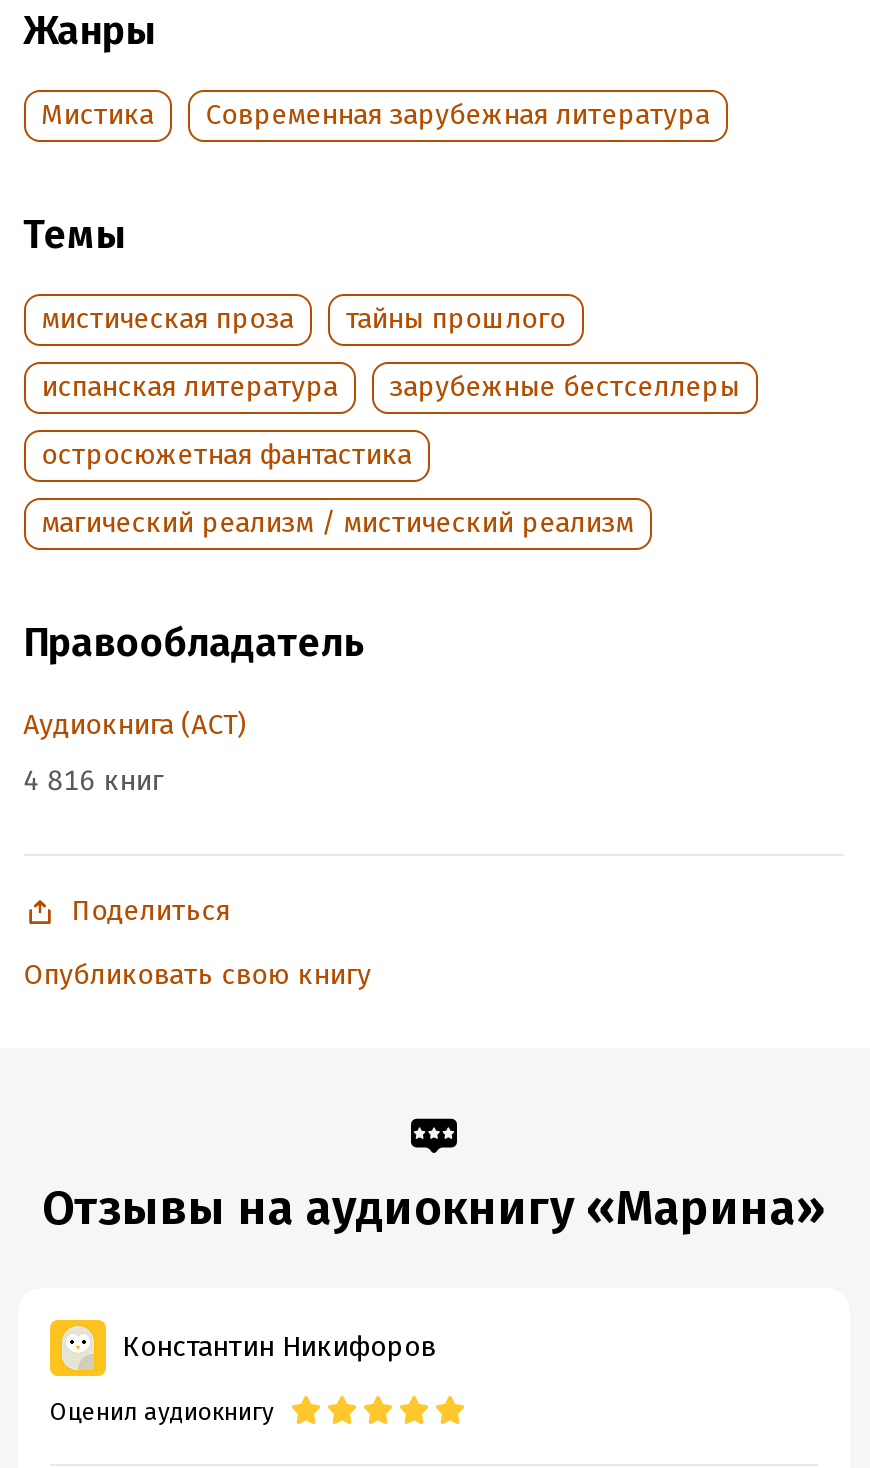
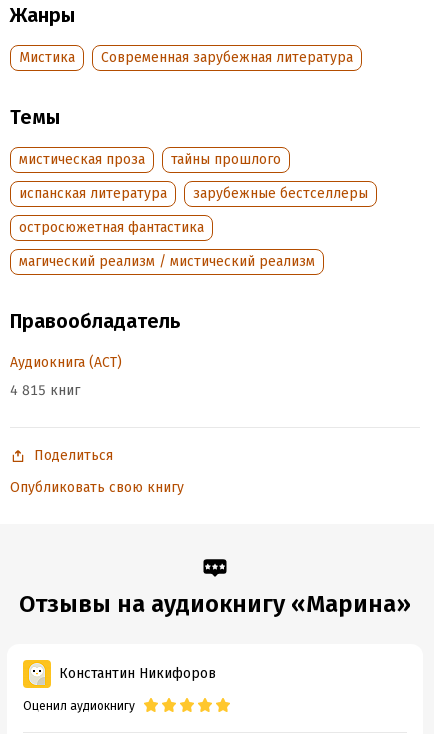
[23,764,163,798] 4 816 книг -> [10,382,80,399] 4 815 книг

